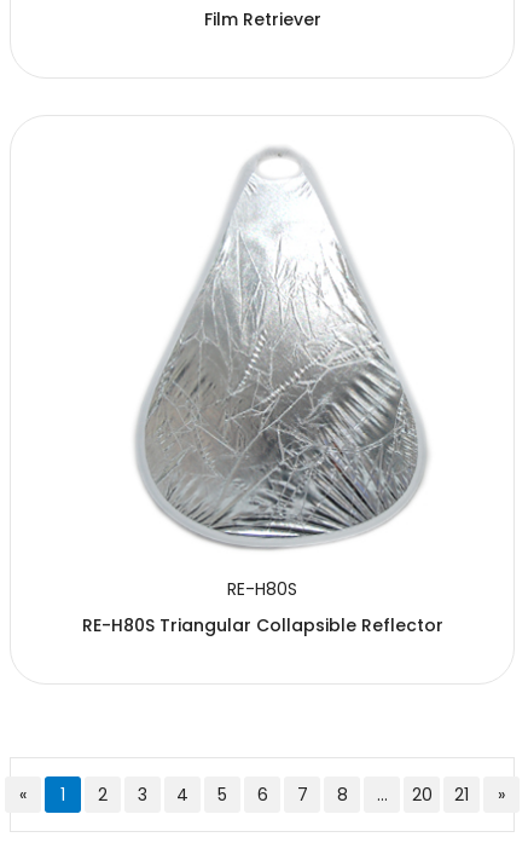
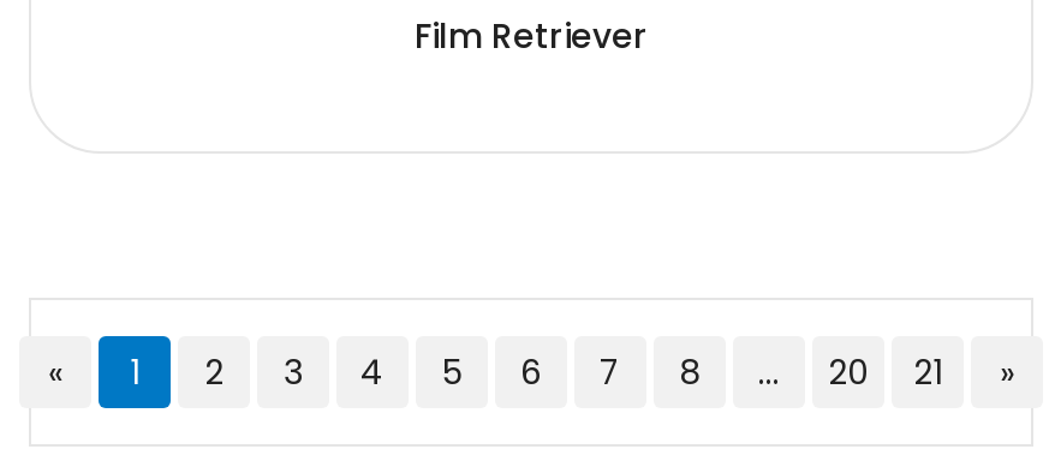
[82,146,443,637] [image] | RE-H80S | RE-H80S Triangular Collapsible Reflector -> none

